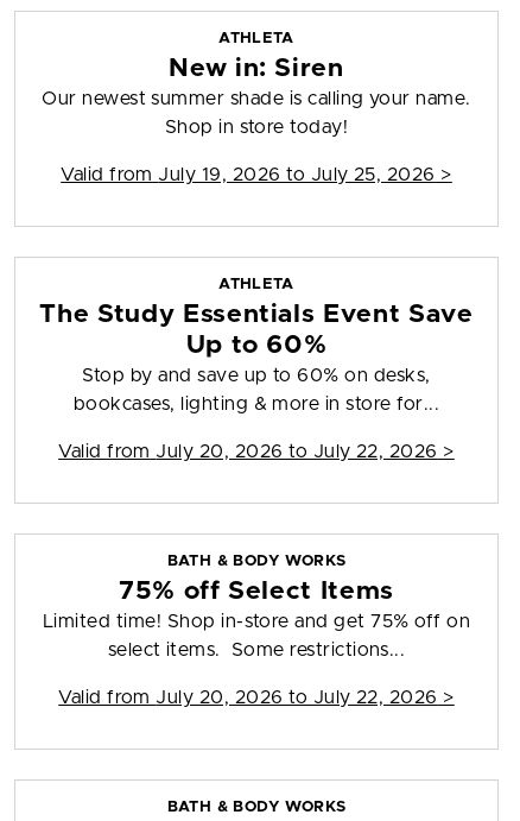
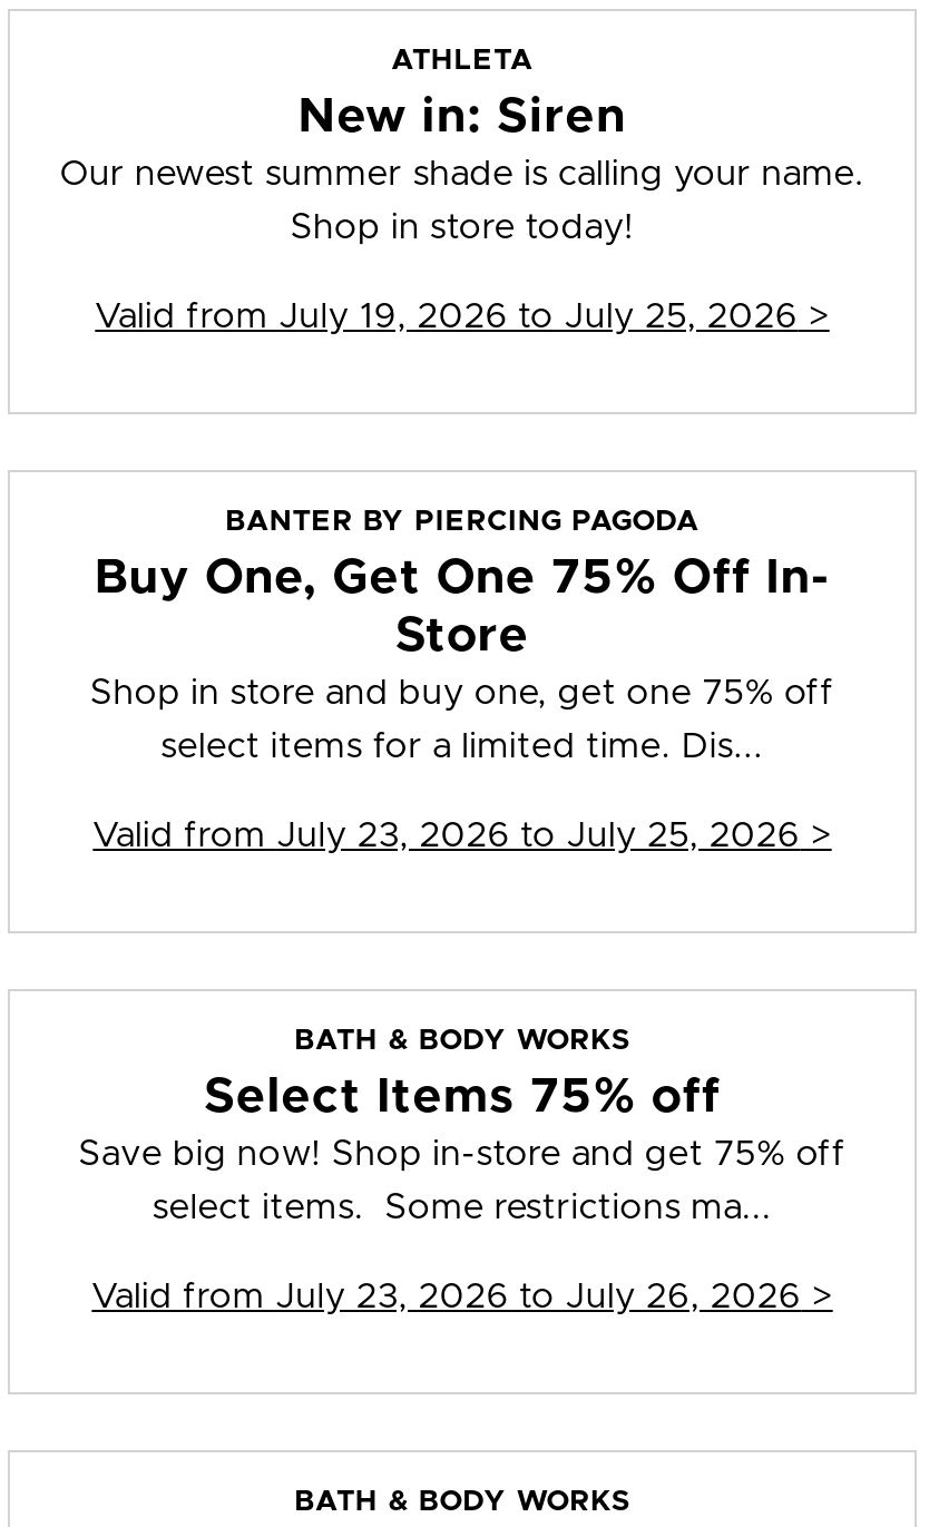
[40,277,473,385] ATHLETA | The Study Essentials Event Save | Up to 60% | Stop by and save up to 60% on desks, -> [90,508,835,711] BANTER BY PIERCING PAGODA | Buy One, Get One 75% Off In- | Store | Shop in store and buy one, get one 75% off
[73,395,439,414] bookcases, lighting & more in store for... -> [161,729,764,765] select items for a limited time. Dis...
[58,442,454,461] Valid from July 20, 2026 to July 22, 2026 > -> [93,818,832,854] Valid from July 23, 2026 to July 25, 2026 >
[43,579,470,631] 75% off Select Items | Limited time! Shop in-store and get 75% off on -> [78,1074,846,1172] Select Items 75% off | Save big now! Shop in-store and get 75% off
[108,641,405,660] select items. Some restrictions... -> [152,1190,772,1226] select items. Some restrictions ma...
[58,688,454,707] Valid from July 20, 2026 to July 22, 2026 > -> [92,1279,833,1315] Valid from July 23, 2026 to July 26, 2026 >

